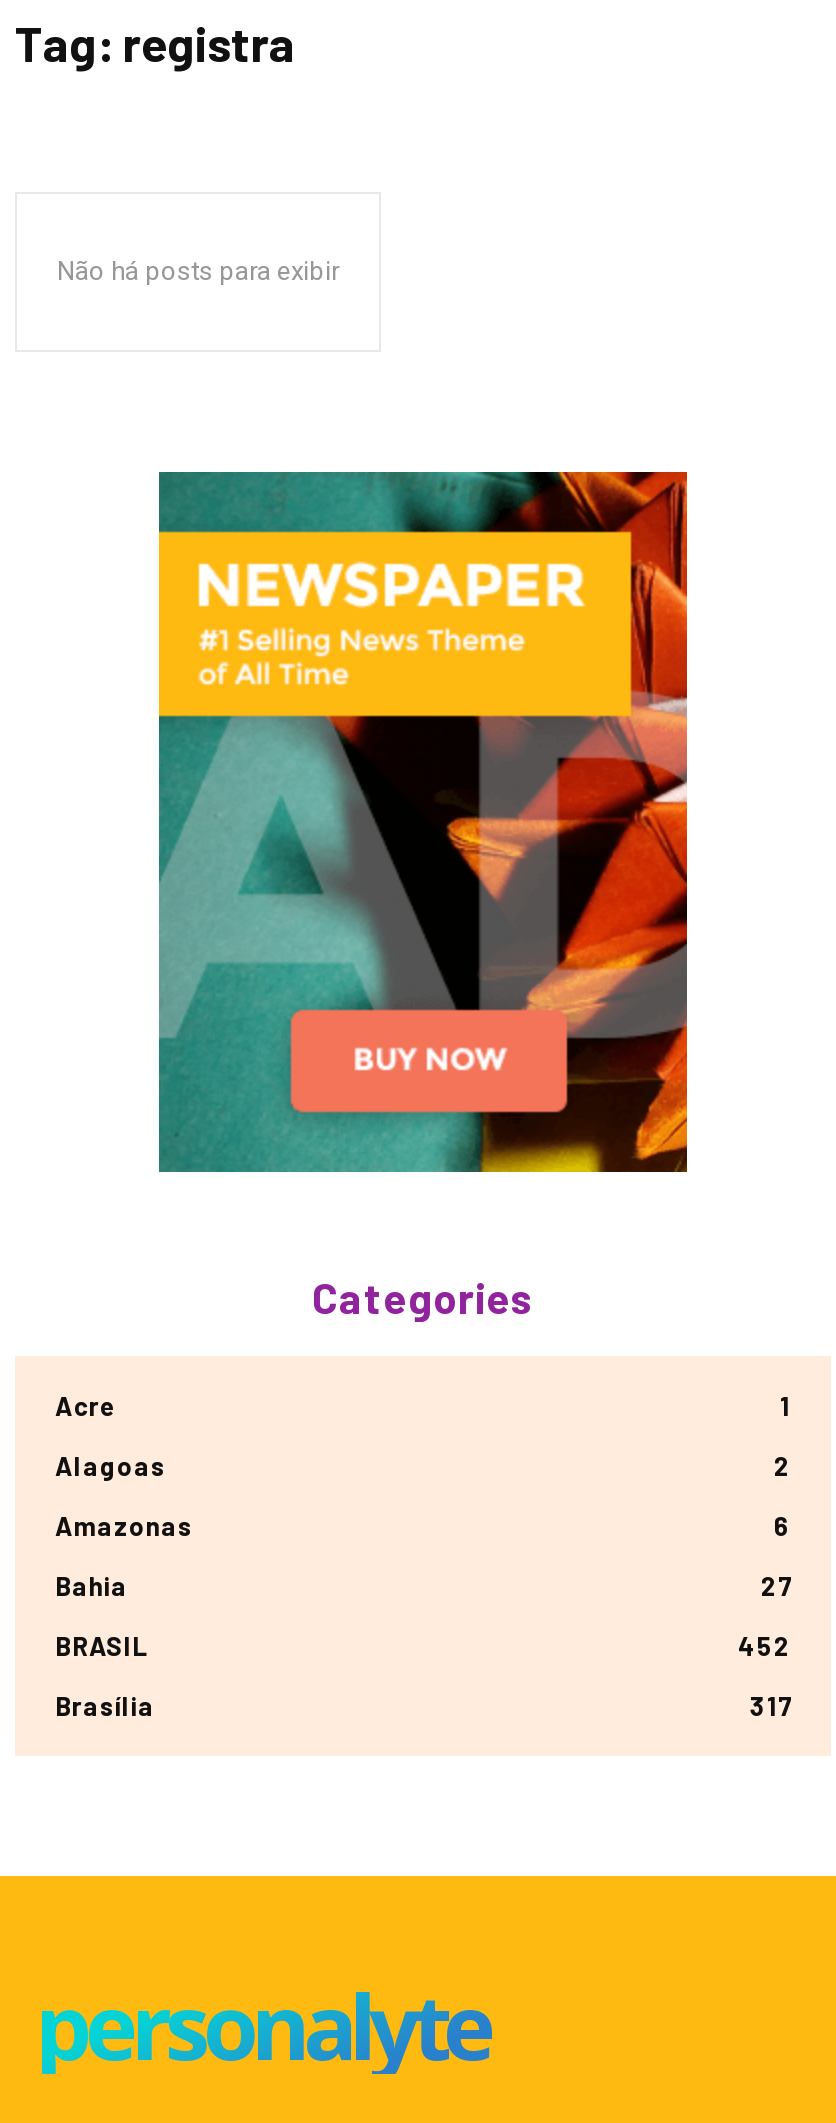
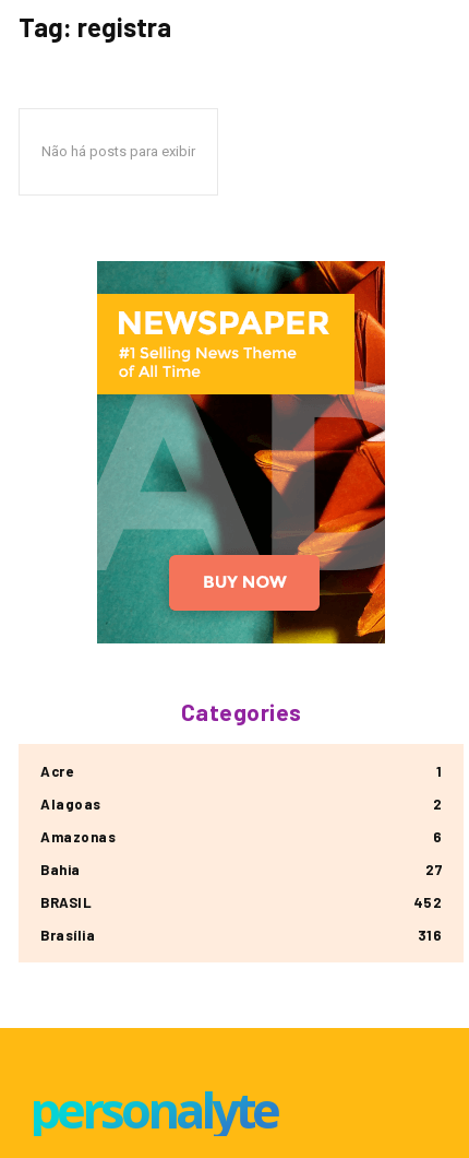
[750,1690,791,1722] 317 -> [417,927,442,944] 316

